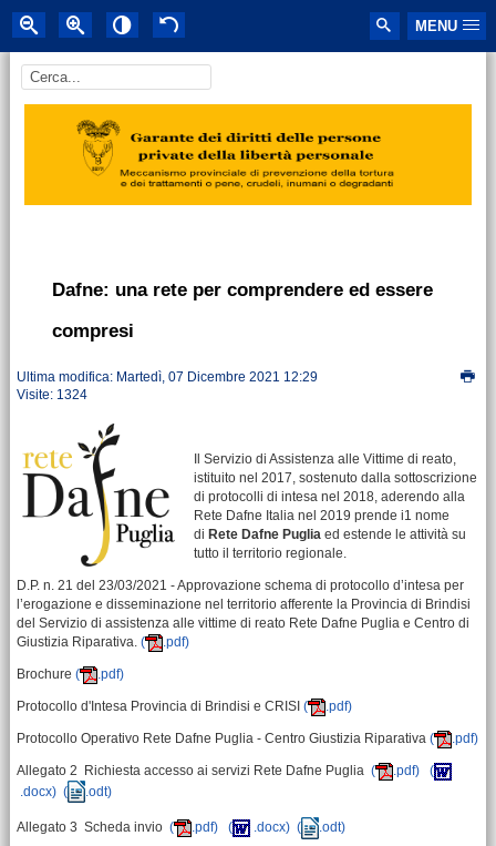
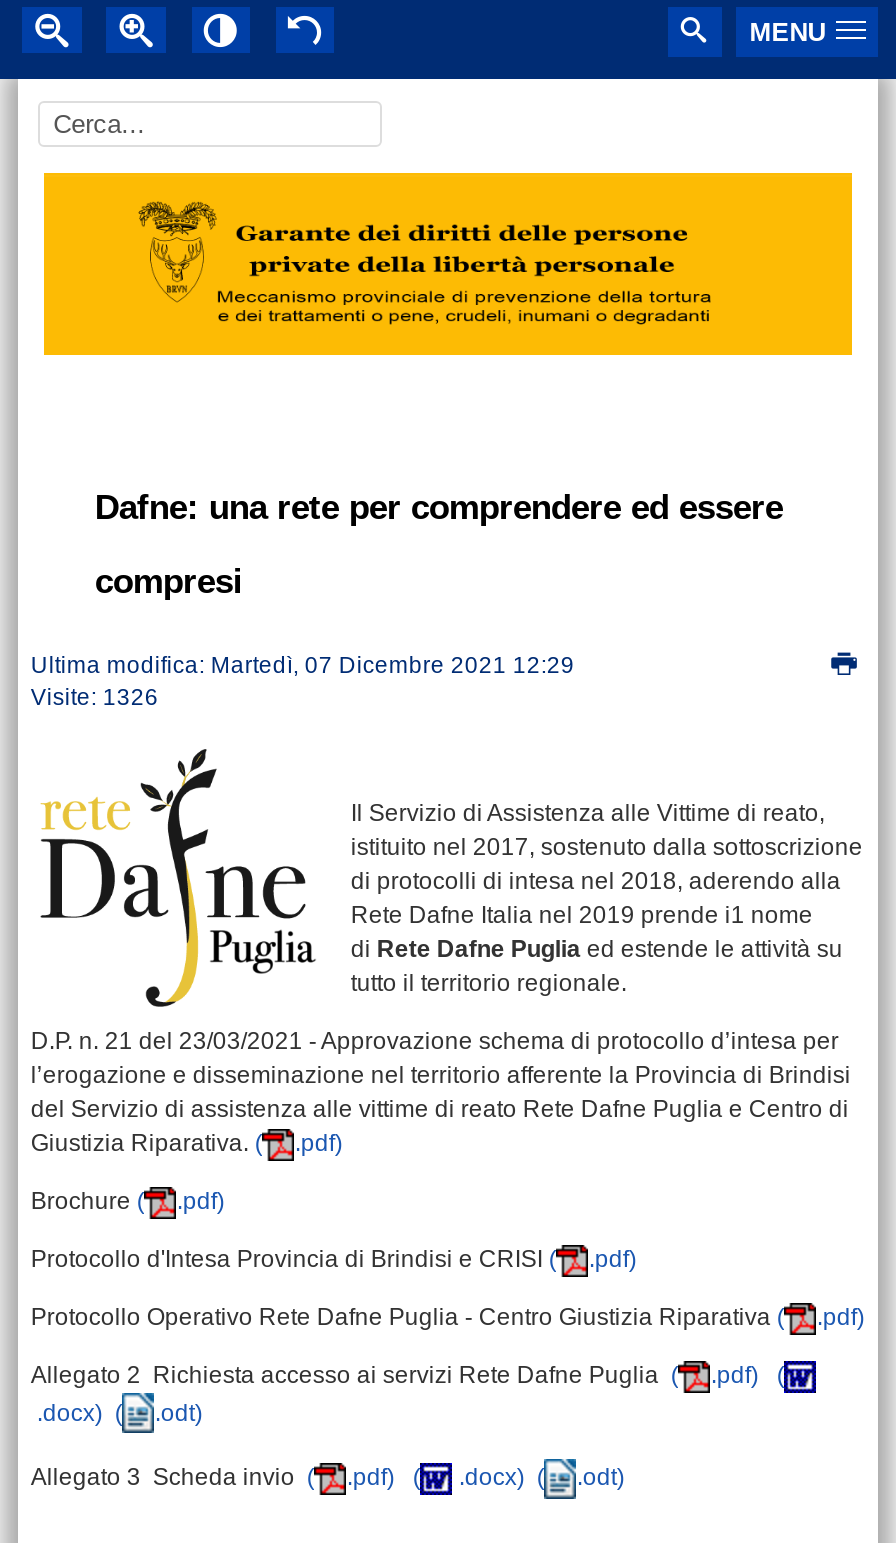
[17,389,88,402] Visite: 1324 -> [31,686,159,710] Visite: 1326

